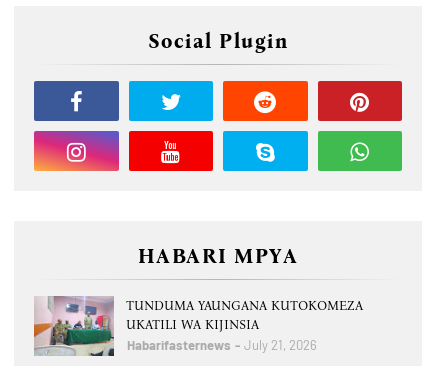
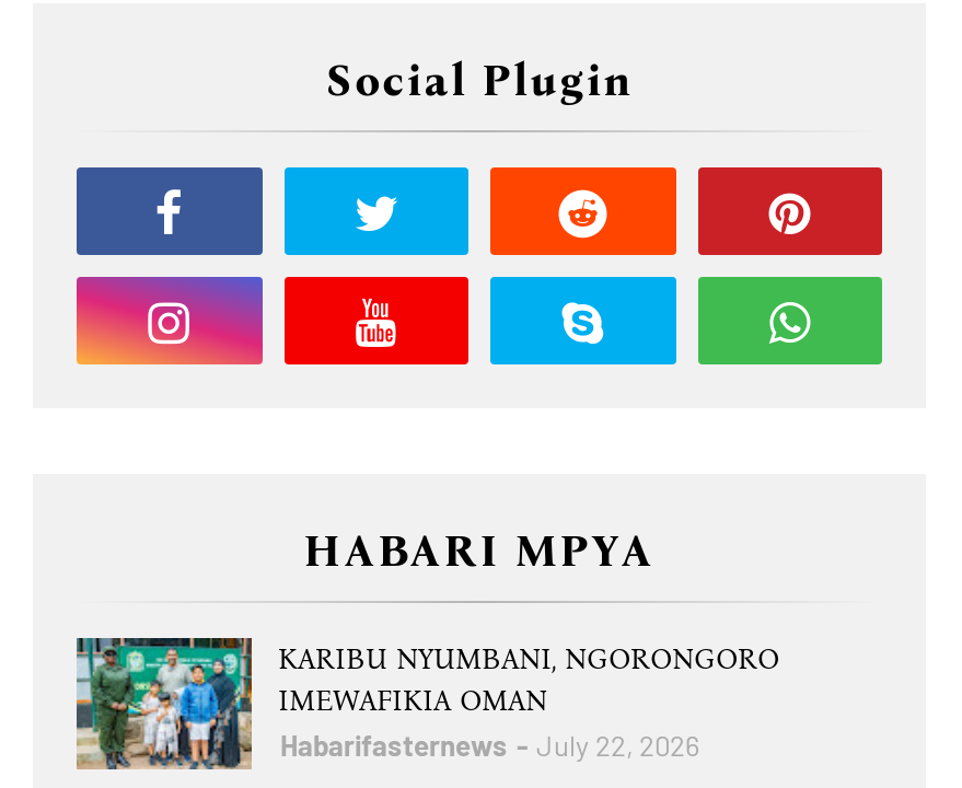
[33,296,363,357] [image] | TUNDUMA YAUNGANA KUTOKOMEZA | UKATILI WA KIJINSIA -> [74,636,779,769] [image] | KARIBU NYUMBANI, NGORONGORO | IMEWAFIKIA OMAN
[127,337,317,353] Habarifasternews July 21, 2026 -> [280,728,700,763] Habarifasternews July 22, 2026

